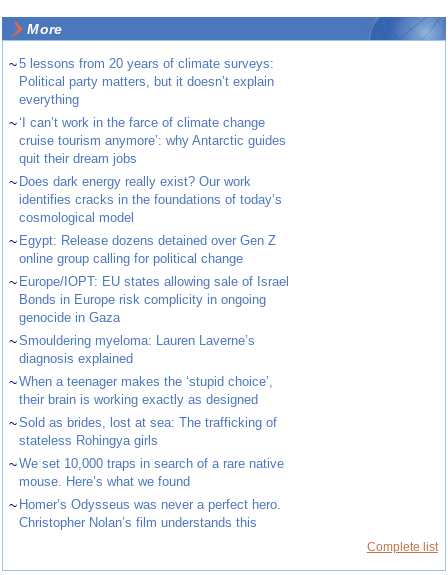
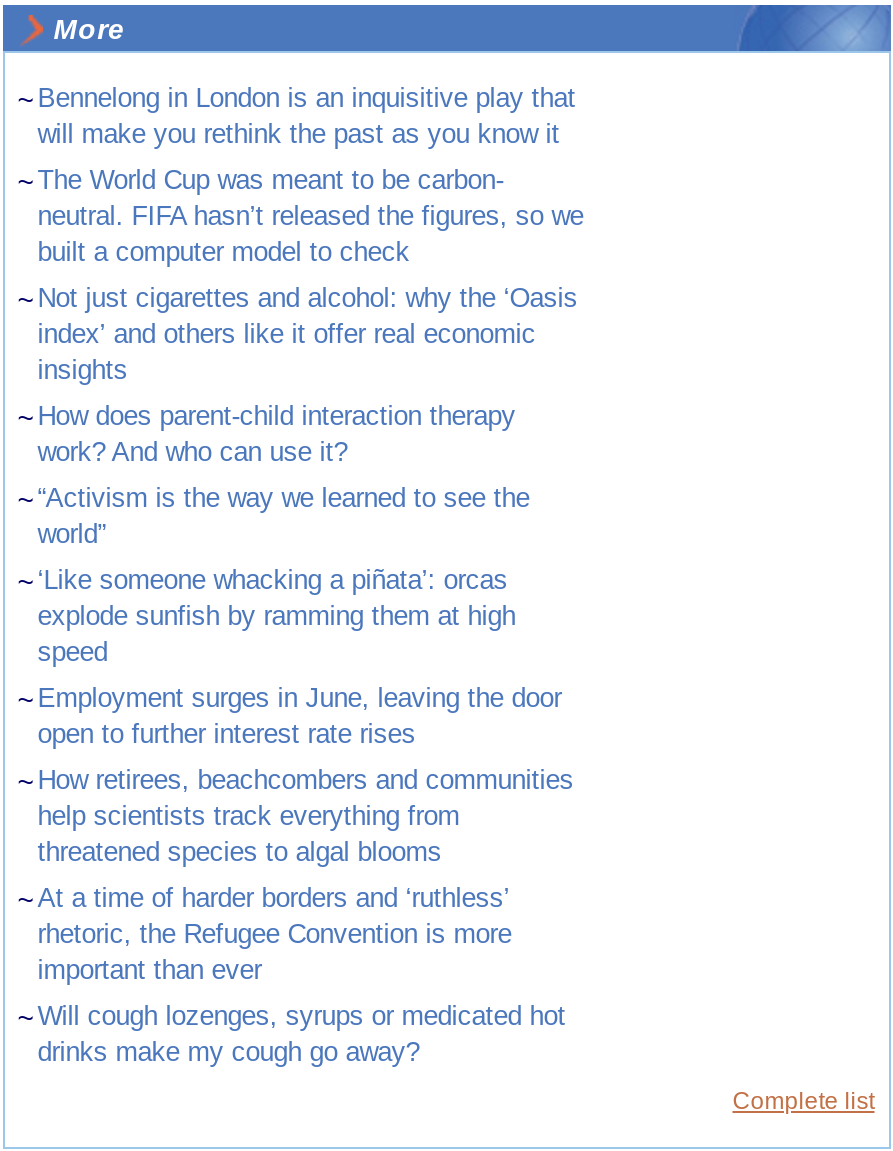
[9,56,274,107] ~ 5 lessons from 20 years of climate surveys: | Political party matters, but it doesn’t explain | everything -> [17,84,575,150] ~ Bennelong in London is an inquisitive play that | will make you rethink the past as you know it
[9,115,286,166] ~ ‘I can’t work in the farce of climate change | cruise tourism anymore’: why Antarctic guides | quit their dream jobs -> [17,166,583,268] ~ The World Cup was meant to be carbon- | neutral. FIFA hasn’t released the figures, so we | built a computer model to check
[9,174,282,225] ~ Does dark energy really exist? Our work | identifies cracks in the foundations of today’s | cosmological model -> [17,284,577,386] ~ Not just cigarettes and alcohol: why the ‘Oasis | index’ and others like it offer real economic | insights
[9,233,276,266] ~ Egypt: Release dozens detained over Gen Z | online group calling for political change -> [17,402,515,468] ~ How does parent-child interaction therapy | work? And who can use it?
[9,274,289,325] ~ Europe/IOPT: EU states allowing sale of Israel | Bonds in Europe risk complicity in ongoing | genocide in Gaza -> [17,484,529,550] ~ “Activism is the way we learned to see the | world”
[9,333,255,366] ~ Smouldering myeloma: Lauren Laverne’s | diagnosis explained -> [17,566,515,668] ~ ‘Like someone whacking a piñata’: orcas | explode sunfish by ramming them at high | speed
[9,374,273,407] ~ When a teenager makes the ‘stupid choice’, | their brain is working exactly as designed -> [17,684,561,750] ~ Employment surges in June, leaving the door | open to further interest rate rises
[9,415,277,448] ~ Sold as brides, lost at sea: The trafficking of | stateless Rohingya girls -> [17,766,573,868] ~ How retirees, beachcombers and communities | help scientists track everything from | threatened species to algal blooms
[9,456,284,489] ~ We set 10,000 traps in search of a rare native | mouse. Here’s what we found -> [17,884,511,986] ~ At a time of harder borders and ‘ruthless’ | rhetoric, the Refugee Convention is more | important than ever
[9,497,281,530] ~ Homer’s Odysseus was never a perfect hero. | Christopher Nolan’s film understands this -> [17,1002,565,1068] ~ Will cough lozenges, syrups or medicated hot | drinks make my cough go away?

